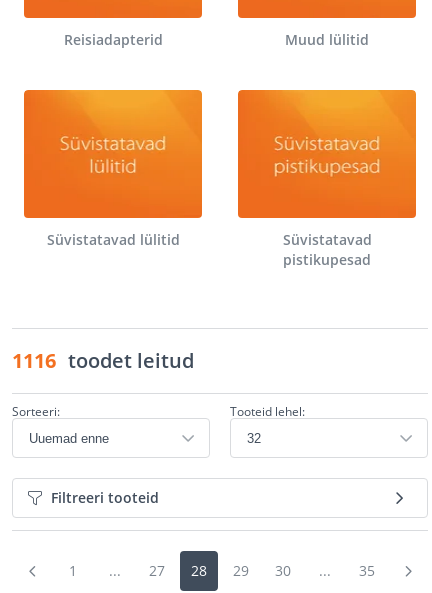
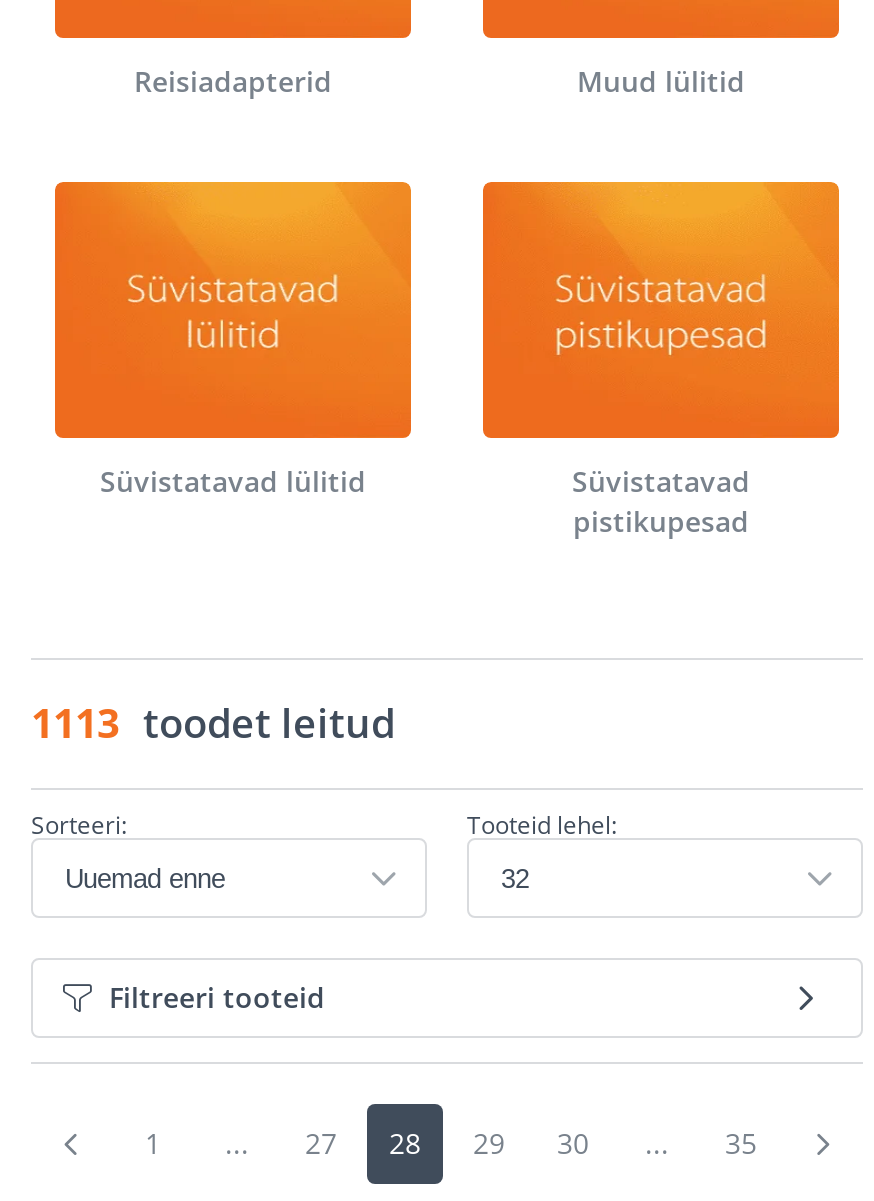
[12,347,194,374] 1116 toodet leitud -> [31,696,395,750] 1113 toodet leitud

